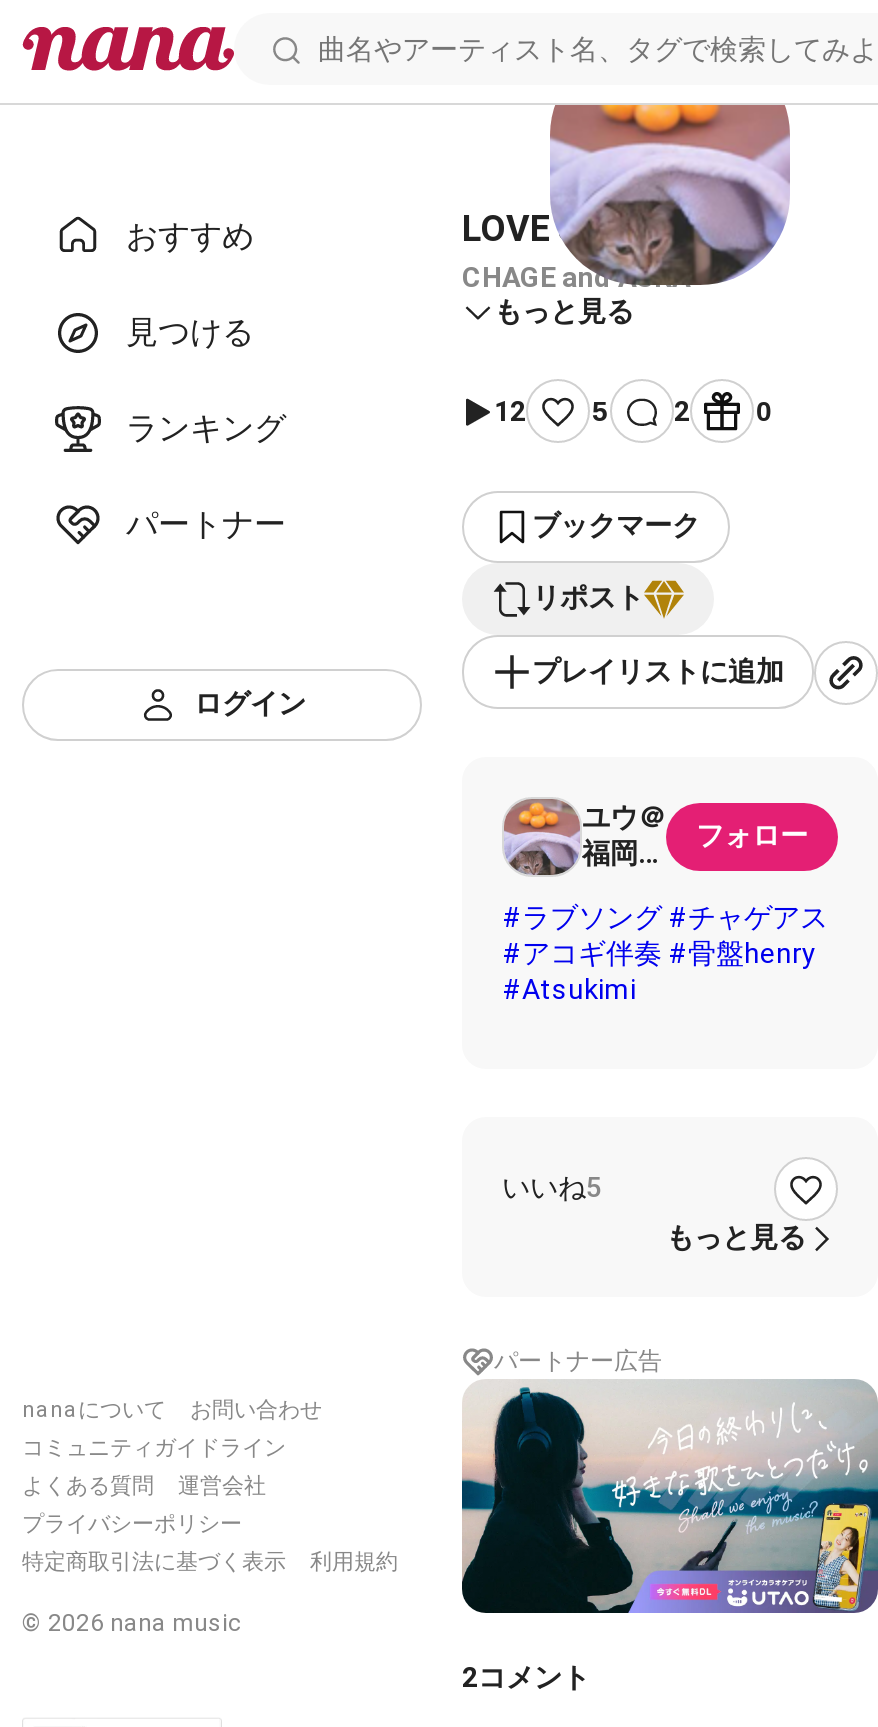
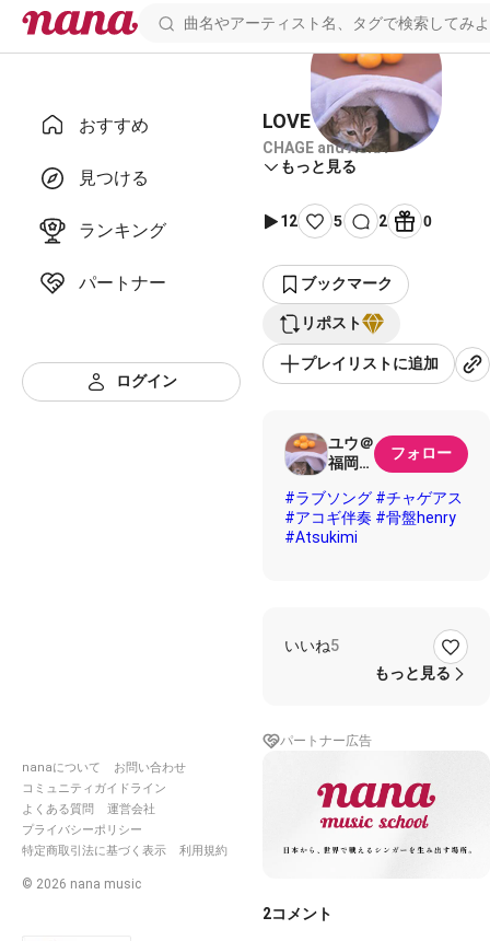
[460,1379,872,1615] [image] -> [262,752,487,879] [image]

